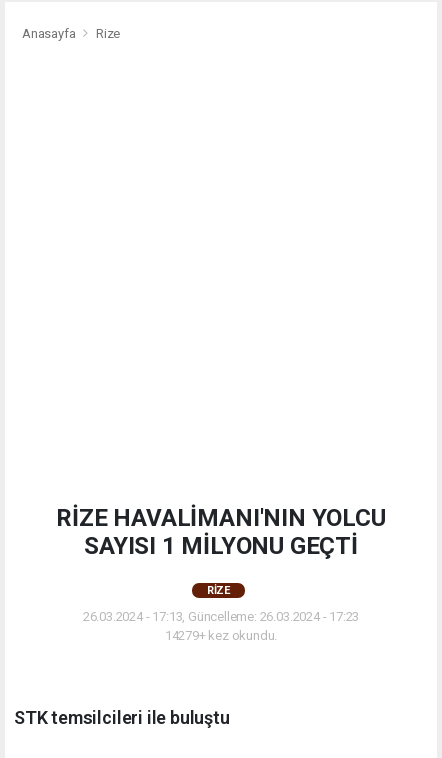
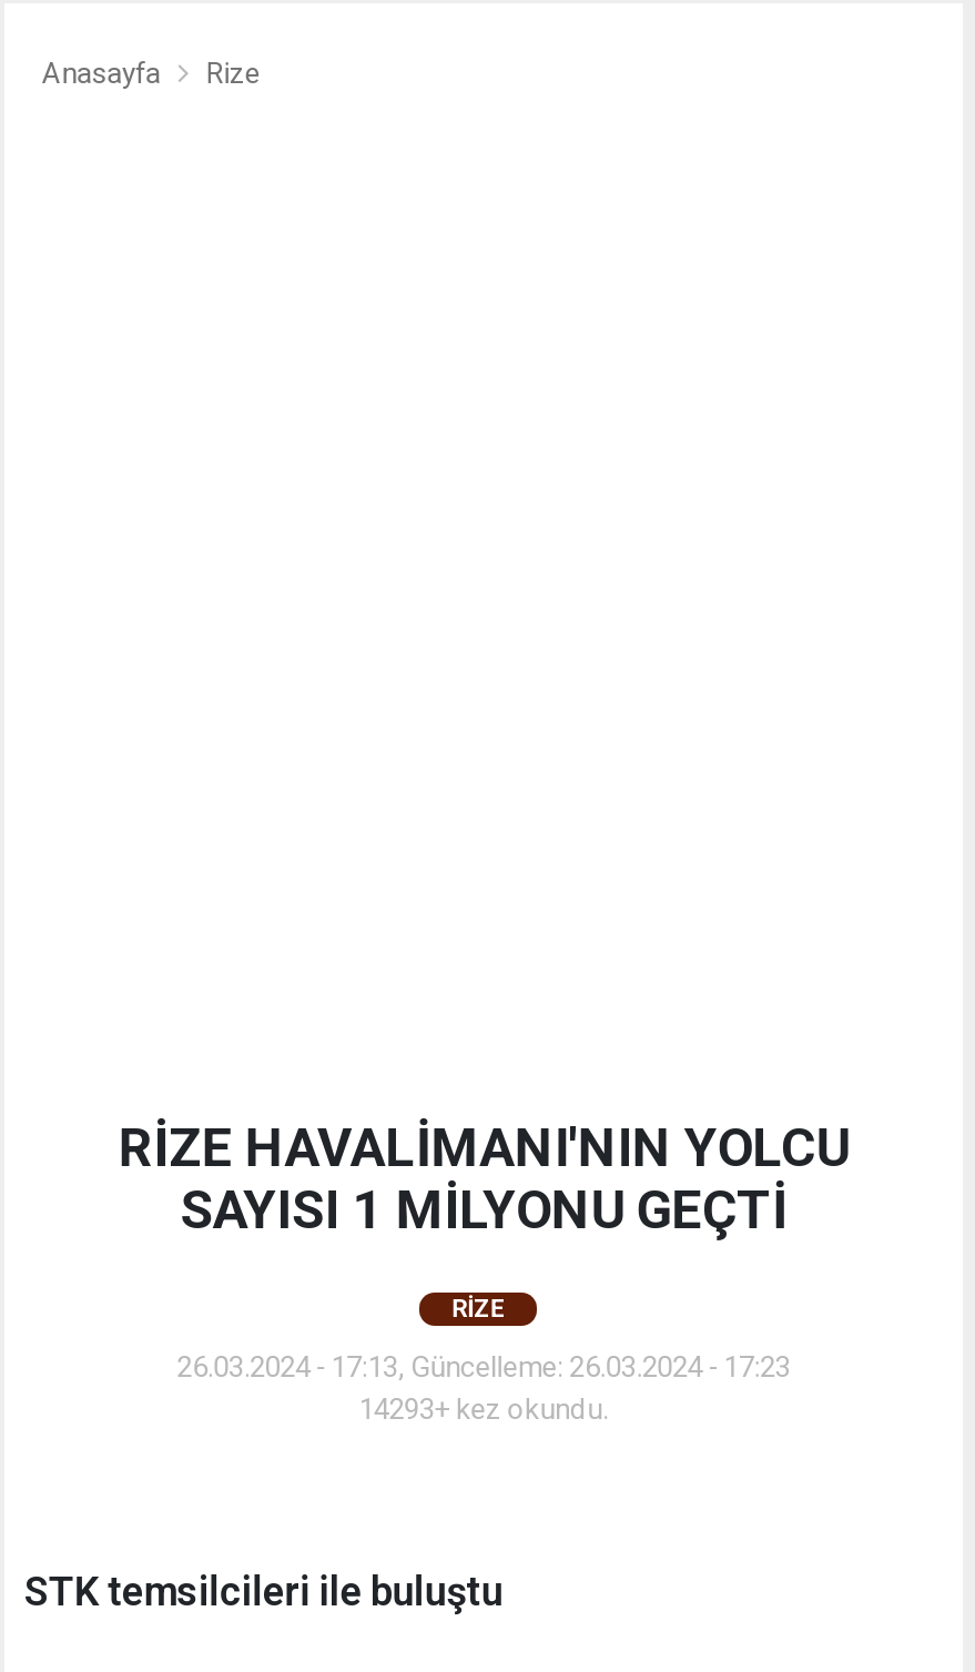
[165,628,277,643] 14279+ kez okundu. -> [359,1392,609,1425] 14293+ kez okundu.

